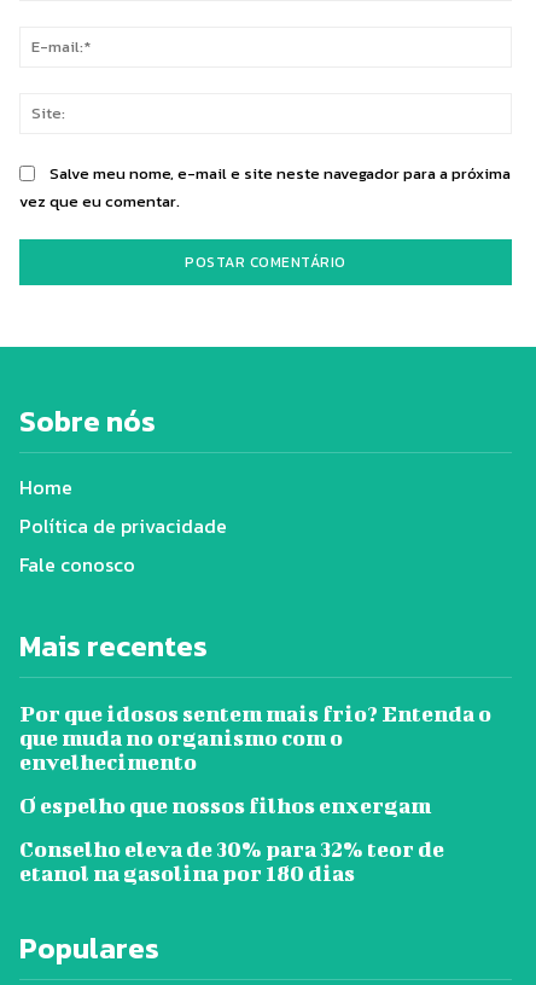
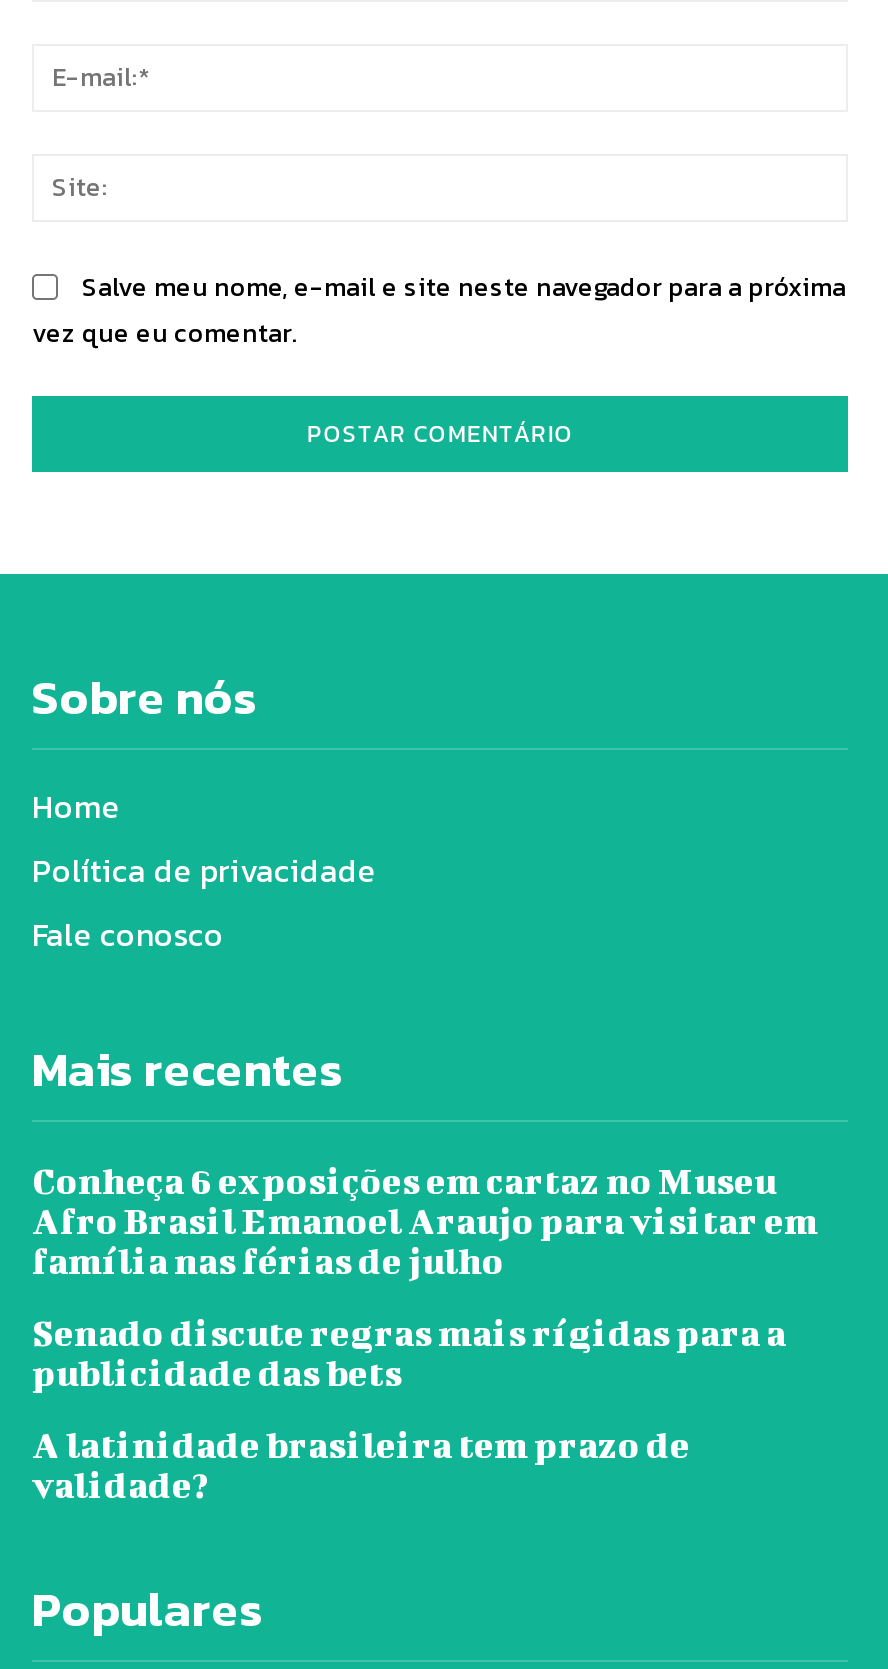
[19,701,491,775] Por que idosos sentem mais frio? Entenda o | que muda no organismo com o | envelhecimento -> [32,1160,818,1282] Conheça 6 exposições em cartaz no Museu | Afro Brasil Emanoel Araujo para visitar em | família nas férias de julho
[19,793,431,818] O espelho que nossos filhos enxergam -> [32,1312,786,1394] Senado discute regras mais rígidas para a | publicidade das bets
[19,836,444,886] Conselho eleva de 30% para 32% teor de | etanol na gasolina por 180 dias -> [32,1424,690,1506] A latinidade brasileira tem prazo de | validade?

